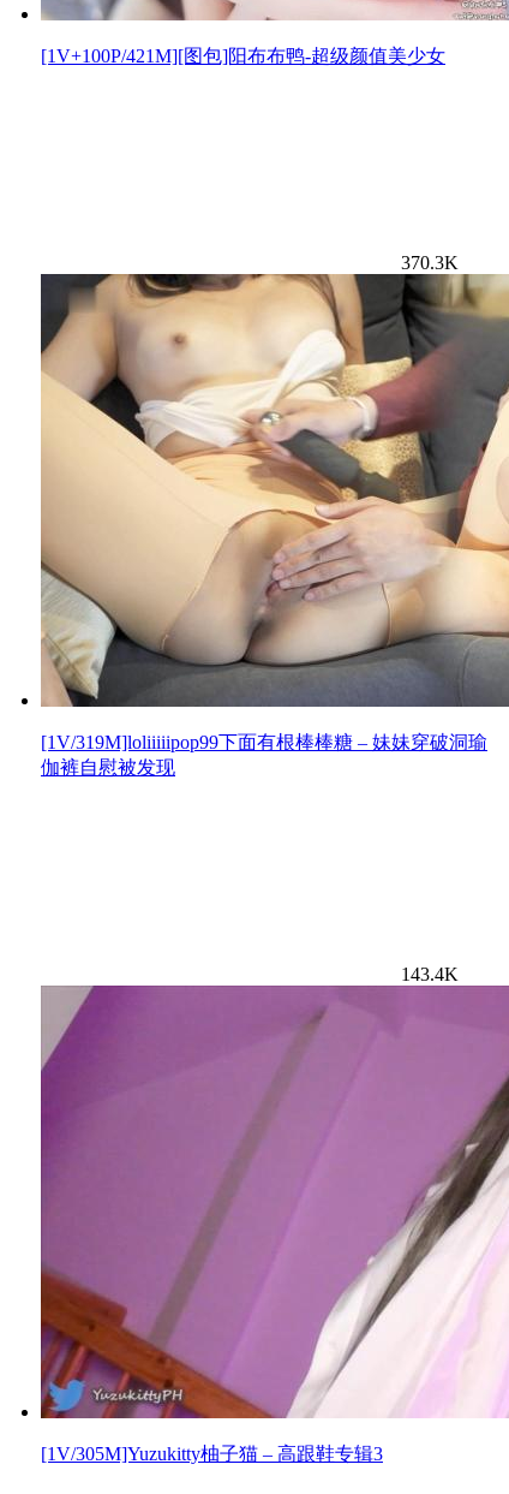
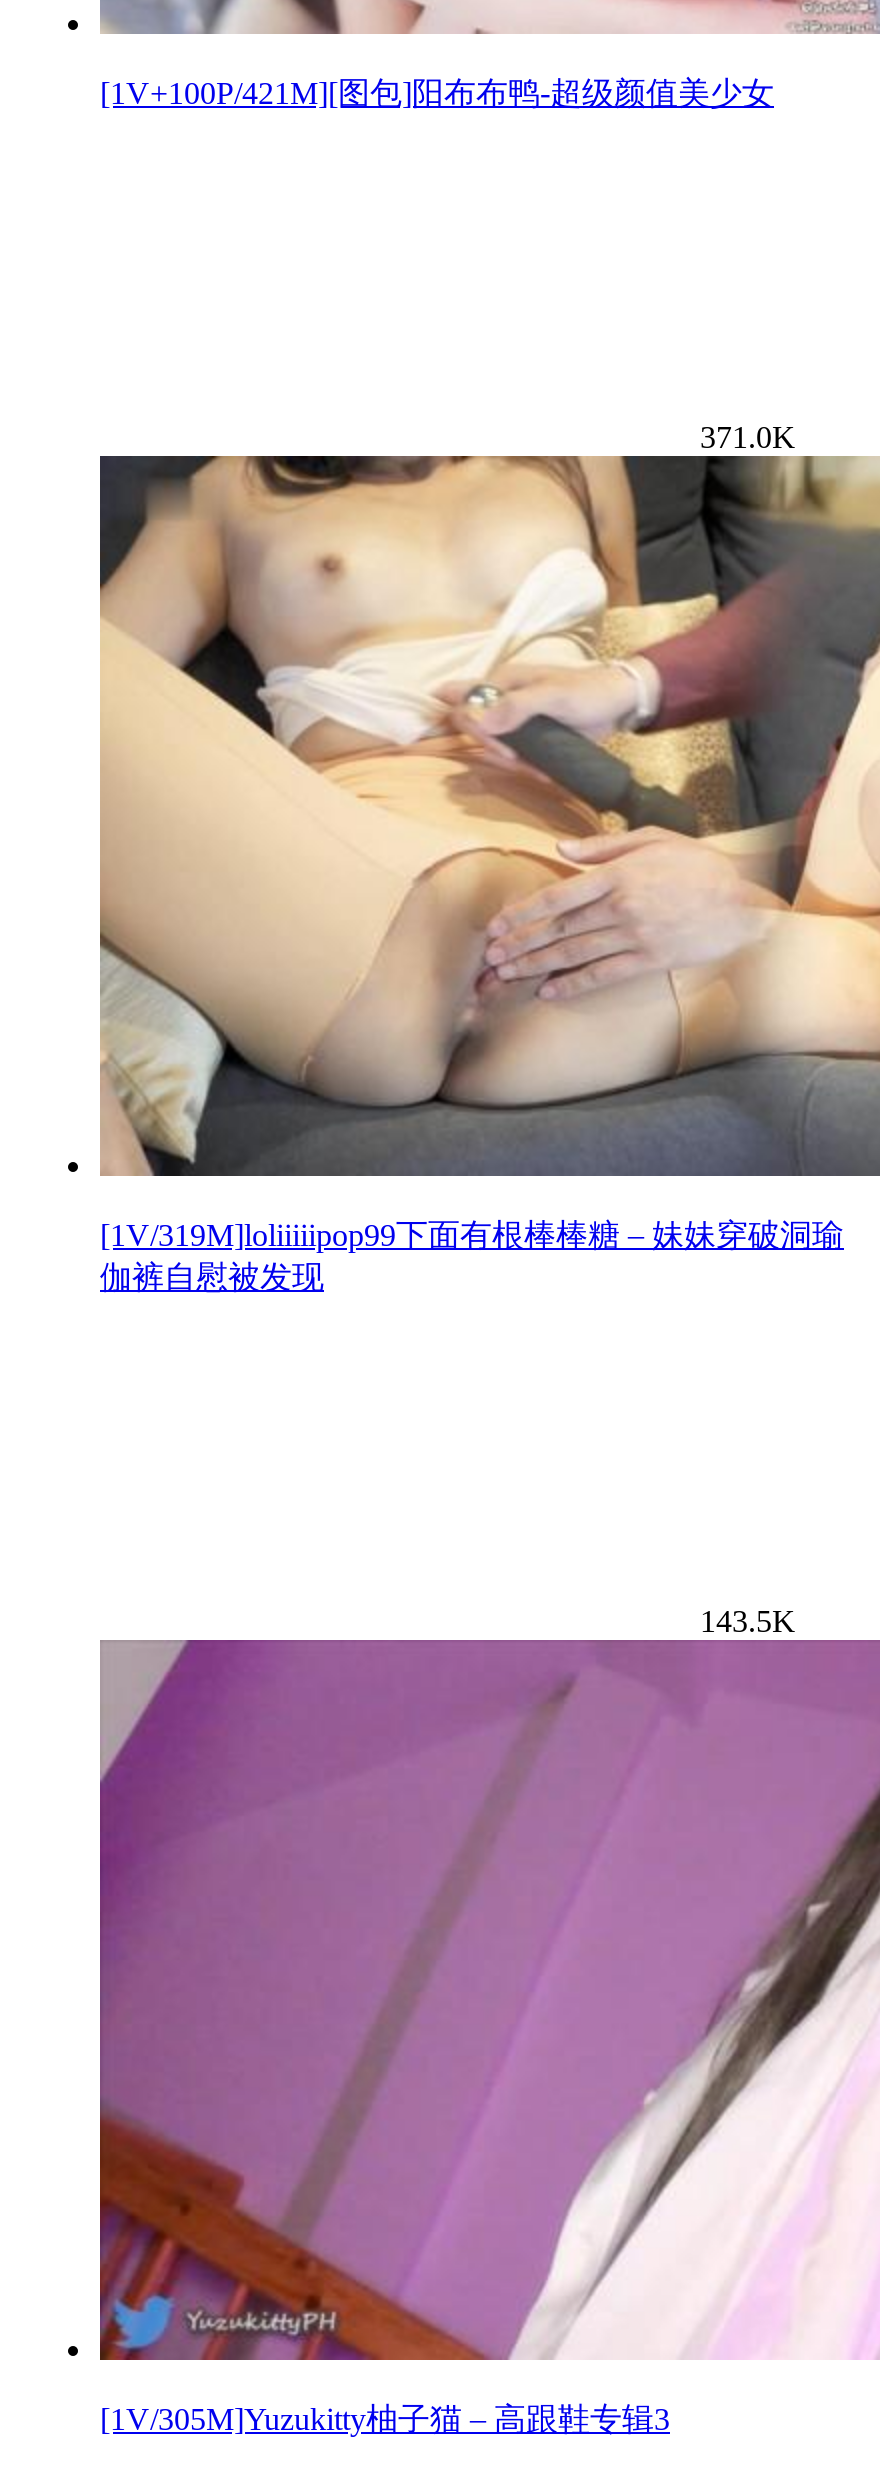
[401,253,459,273] 370.3K -> [700,421,796,455] 371.0K
[401,964,459,985] 143.4K -> [700,1605,796,1639] 143.5K

